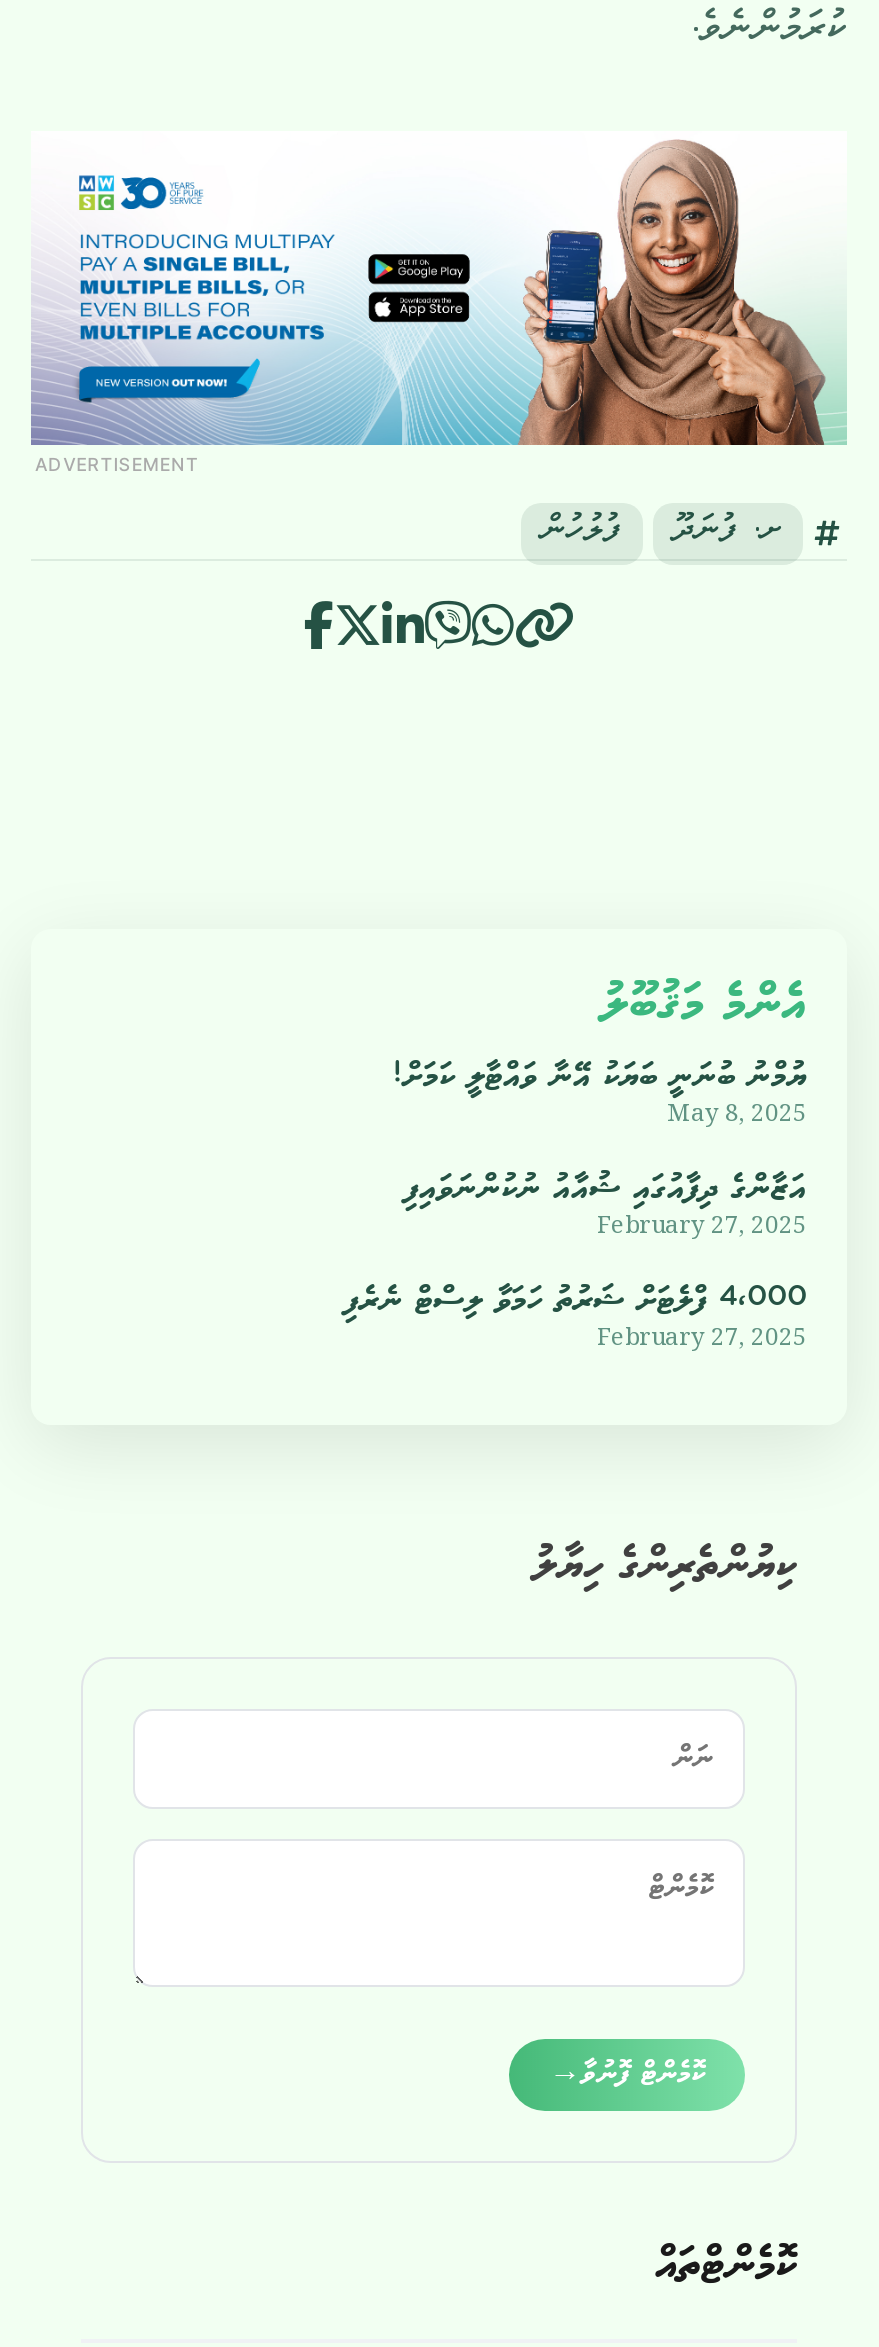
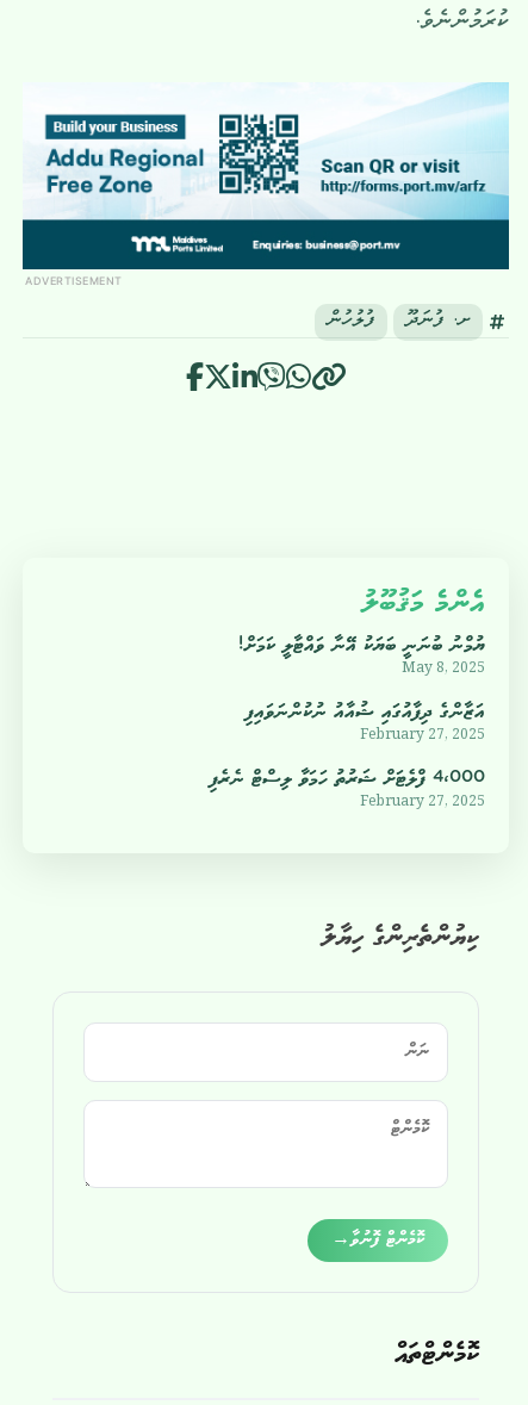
[31,131,847,447] [image] -> [21,82,510,271] [image]

